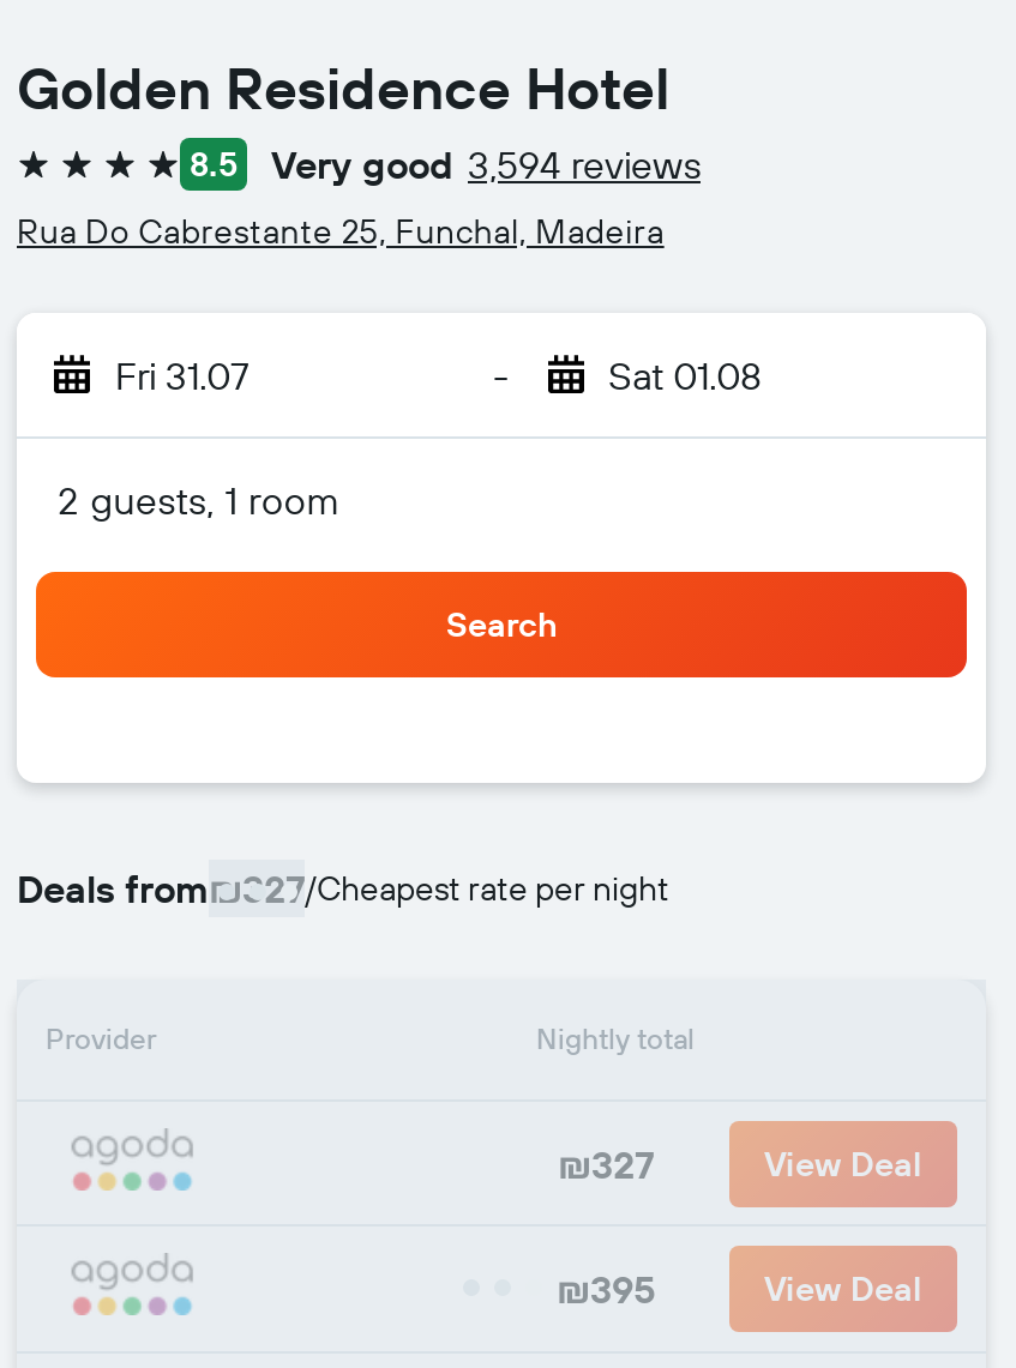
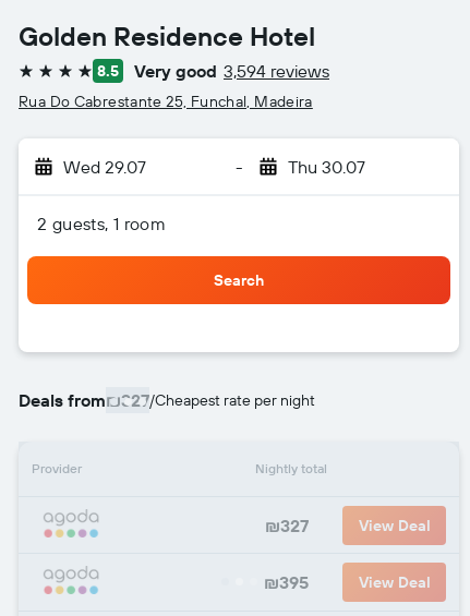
[115,351,250,399] Fri 31.07 -> [63,156,146,178] Wed 29.07
[608,351,762,399] Sat 01.08 -> [287,156,365,178] Thu 30.07

